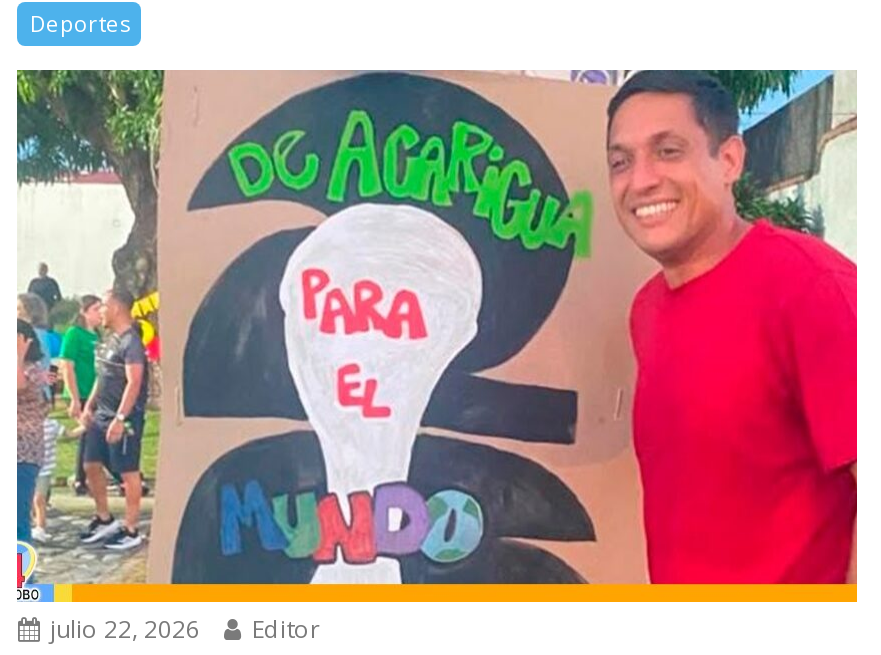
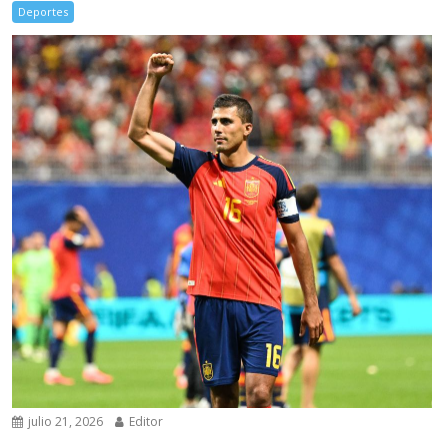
[15,68,859,647] [image] | julio 22, 2026 Editor -> [11,34,433,430] [image] | julio 21, 2026 Editor

